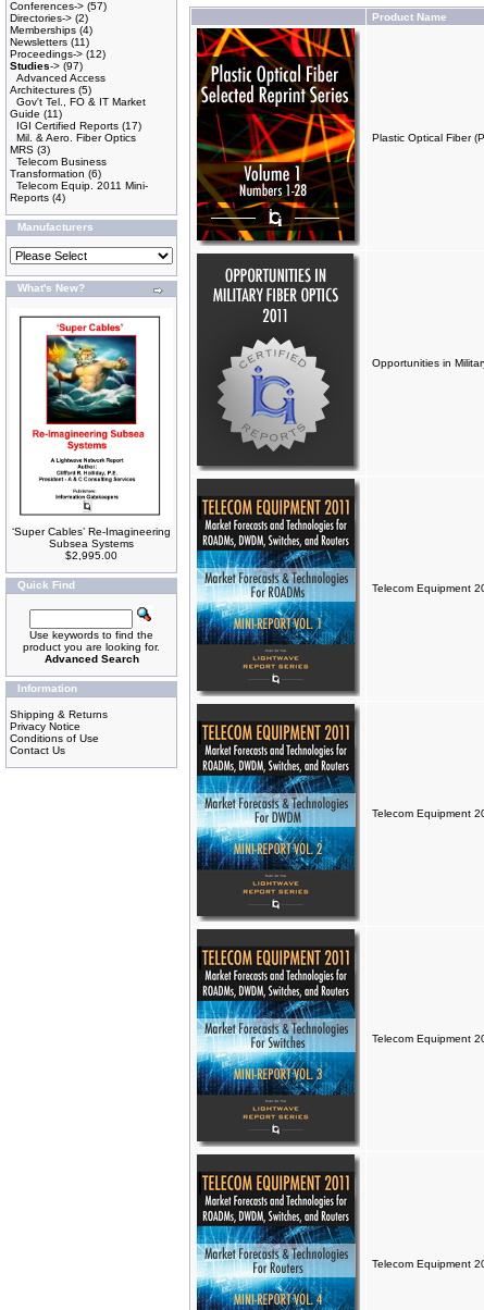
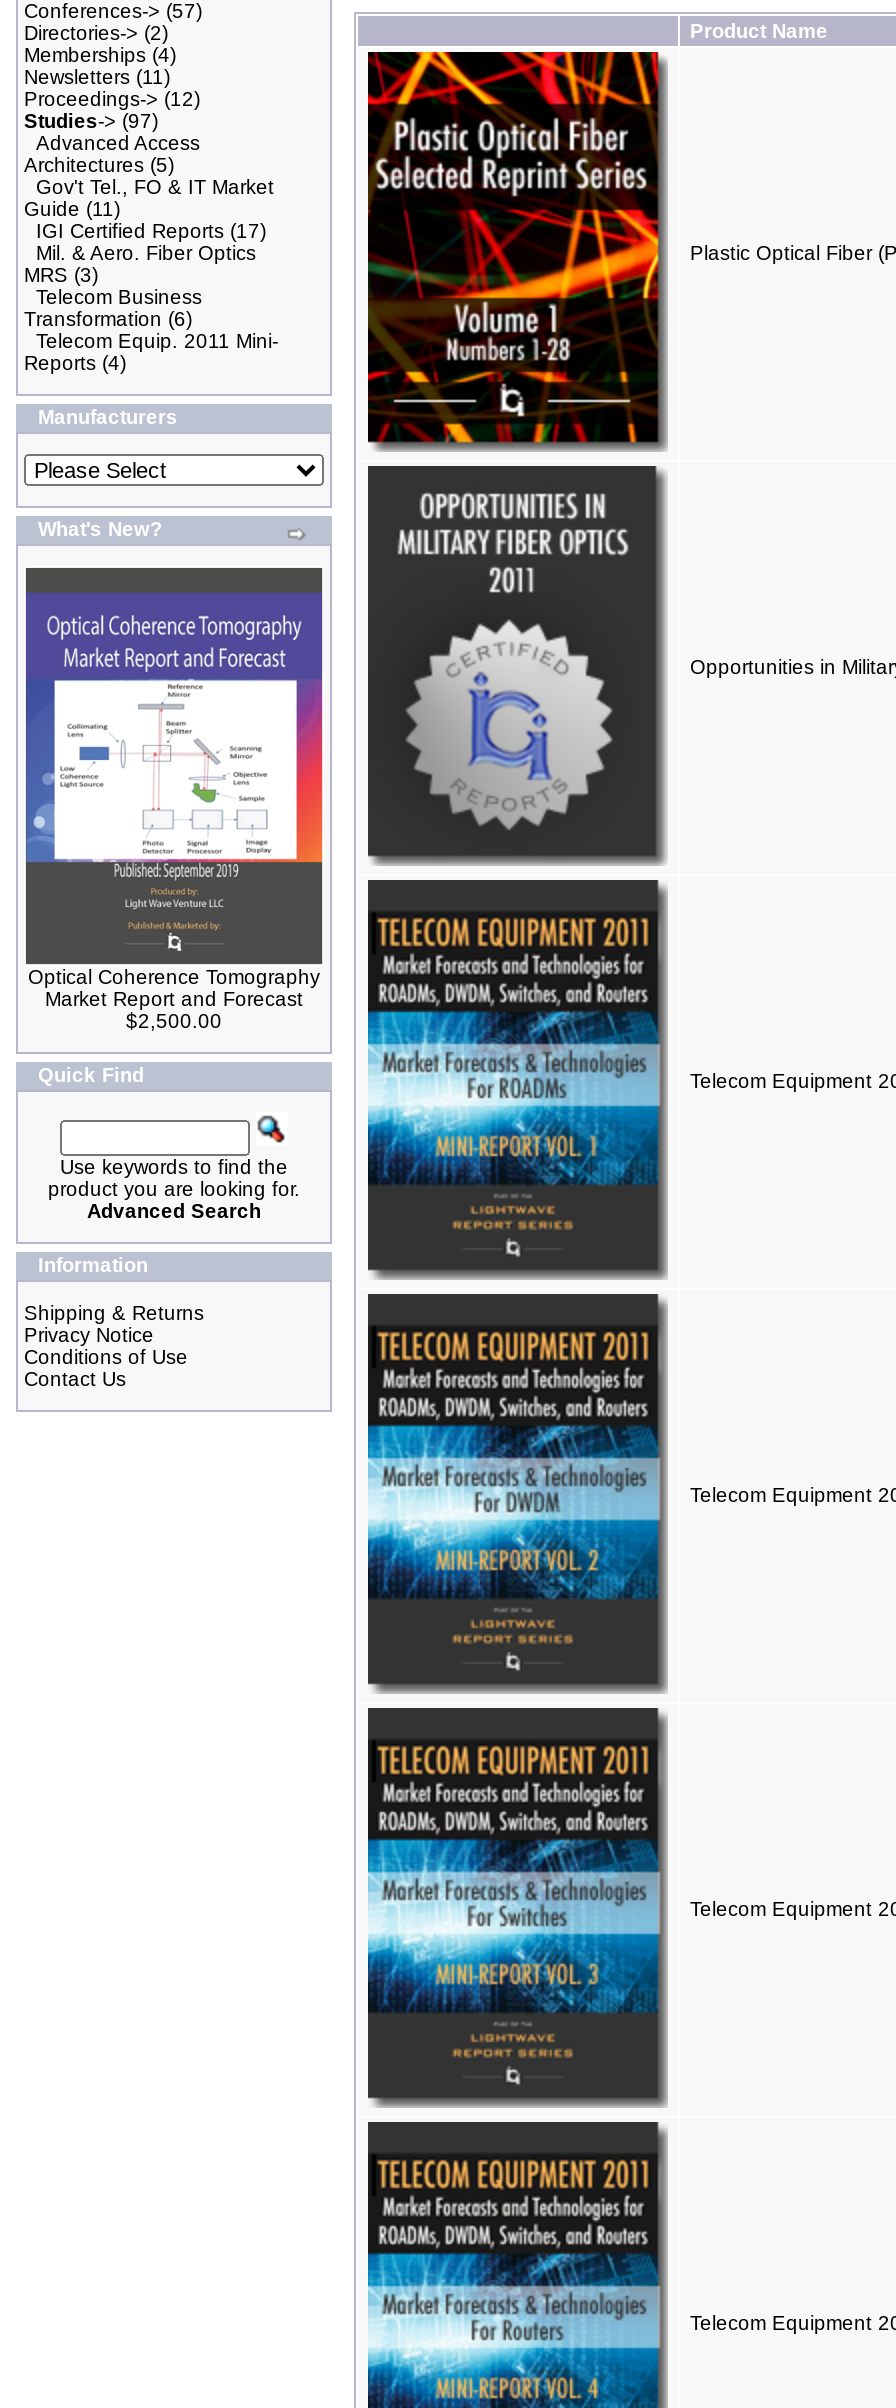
[11,309,172,561] [image] | ‘Super Cables’ Re-Imagineering | Subsea Systems | $2,995.00 -> [24,566,324,1032] [image] | Optical Coherence Tomography | Market Report and Forecast | $2,500.00

